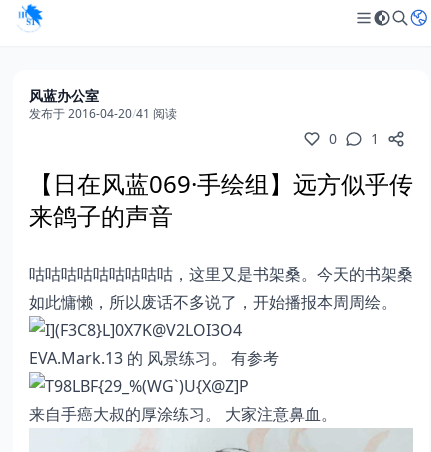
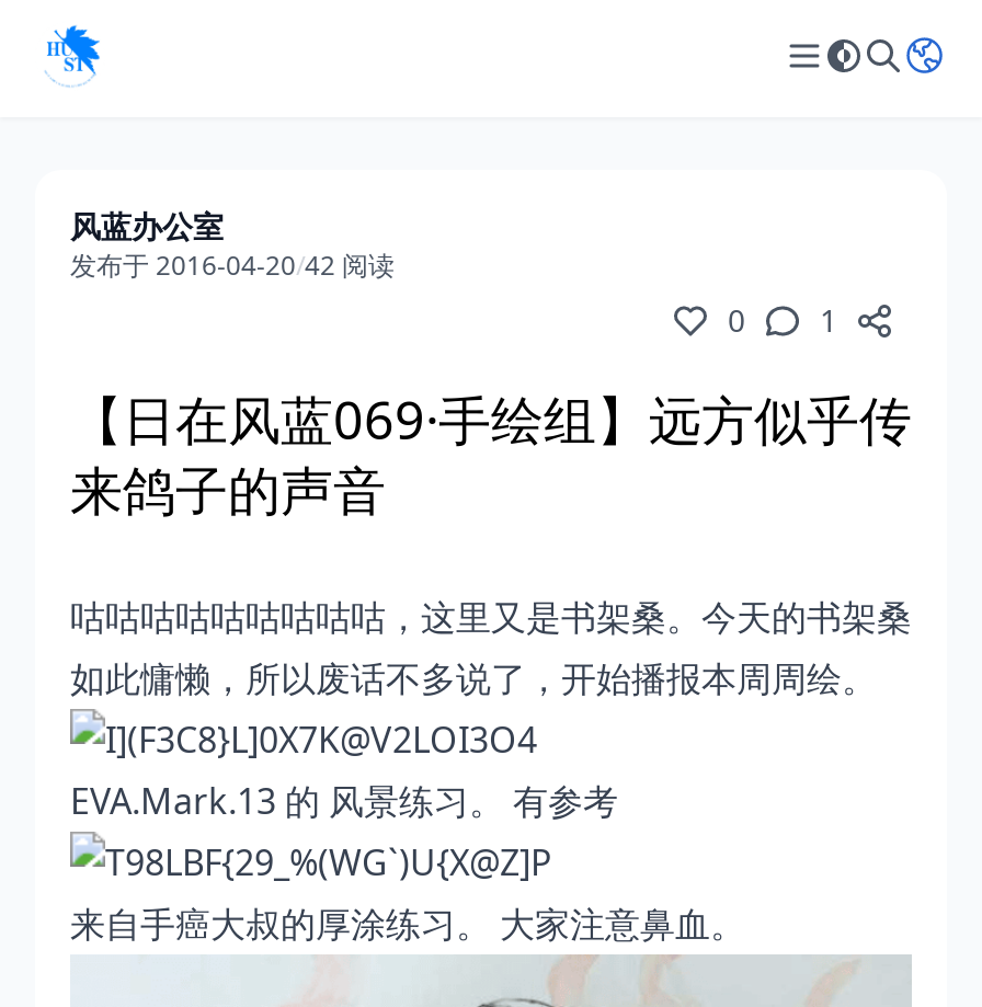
[29,105,177,122] 发布于 2016-04-20 / 41 阅读 -> [70,247,395,284] 发布于 2016-04-20 / 42 阅读

